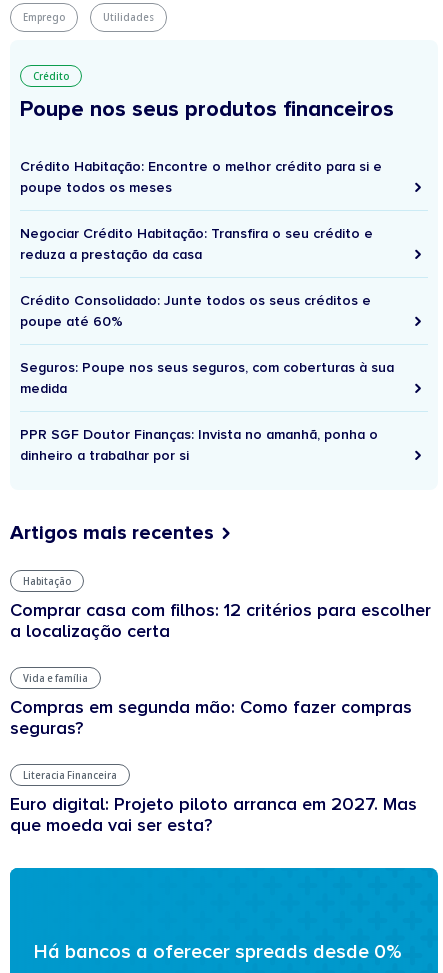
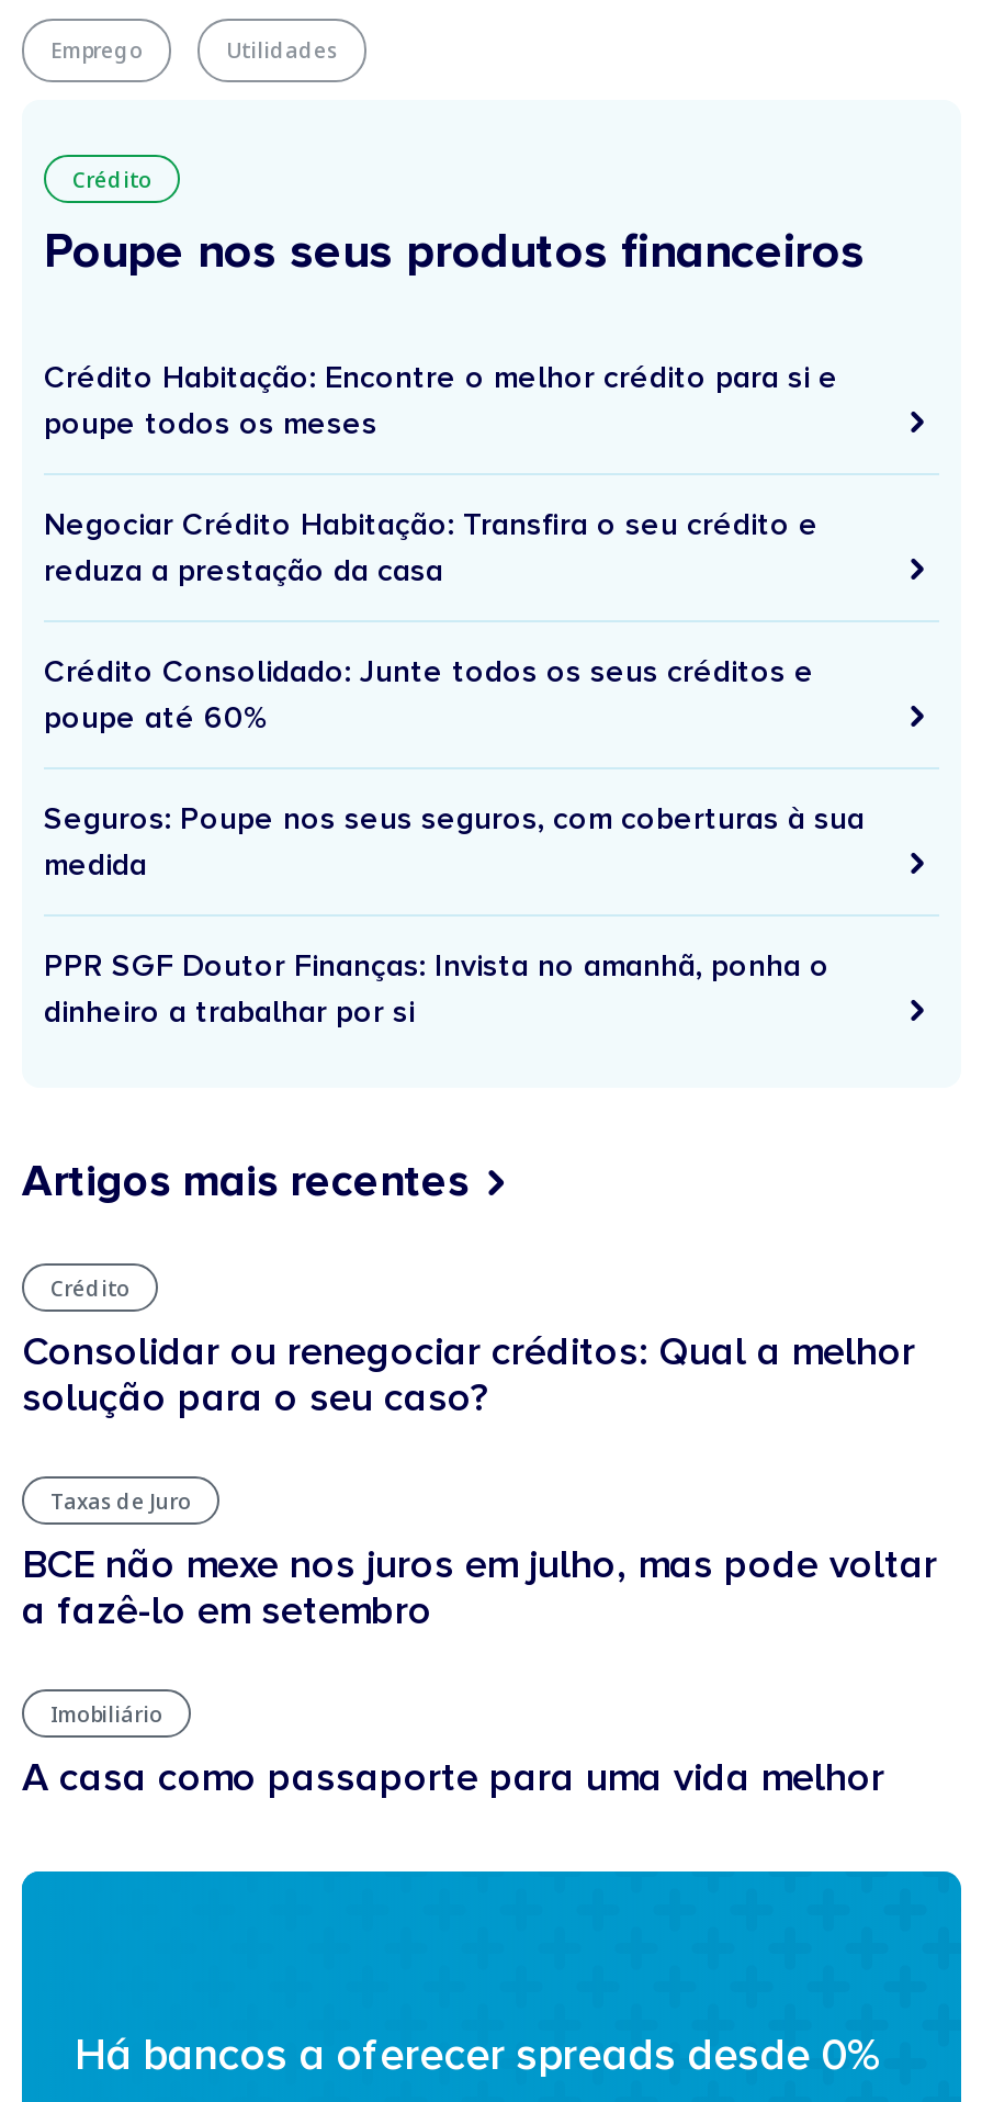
[23,574,71,588] Habitação -> [50,1273,129,1304] Crédito
[10,599,431,642] Comprar casa com filhos: 12 critérios para escolher | a localização certa -> [22,1328,915,1422] Consolidar ou renegociar créditos: Qual a melhor | solução para o seu caso?
[23,671,88,685] Vida e família -> [50,1486,191,1517] Taxas de Juro
[10,696,412,739] Compras em segunda mão: Como fazer compras | seguras? -> [22,1541,937,1635] BCE não mexe nos juros em julho, mas pode voltar | a fazê-lo em setembro
[23,768,117,782] Literacia Financeira -> [50,1699,162,1730] Imobiliário
[10,793,417,836] Euro digital: Projeto piloto arranca em 2027. Mas | que moeda vai ser esta? -> [22,1754,884,1802] A casa como passaporte para uma vida melhor

